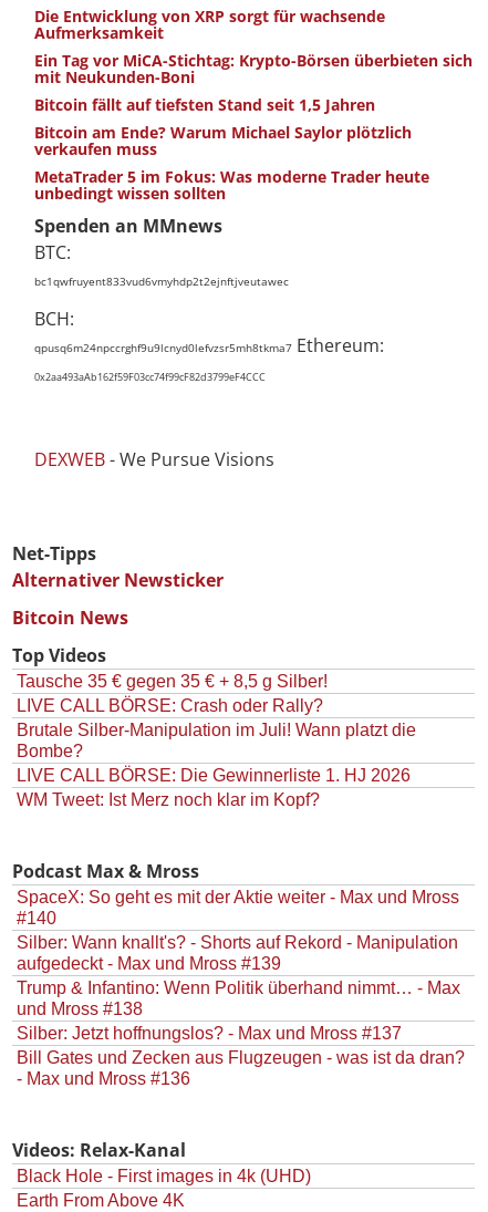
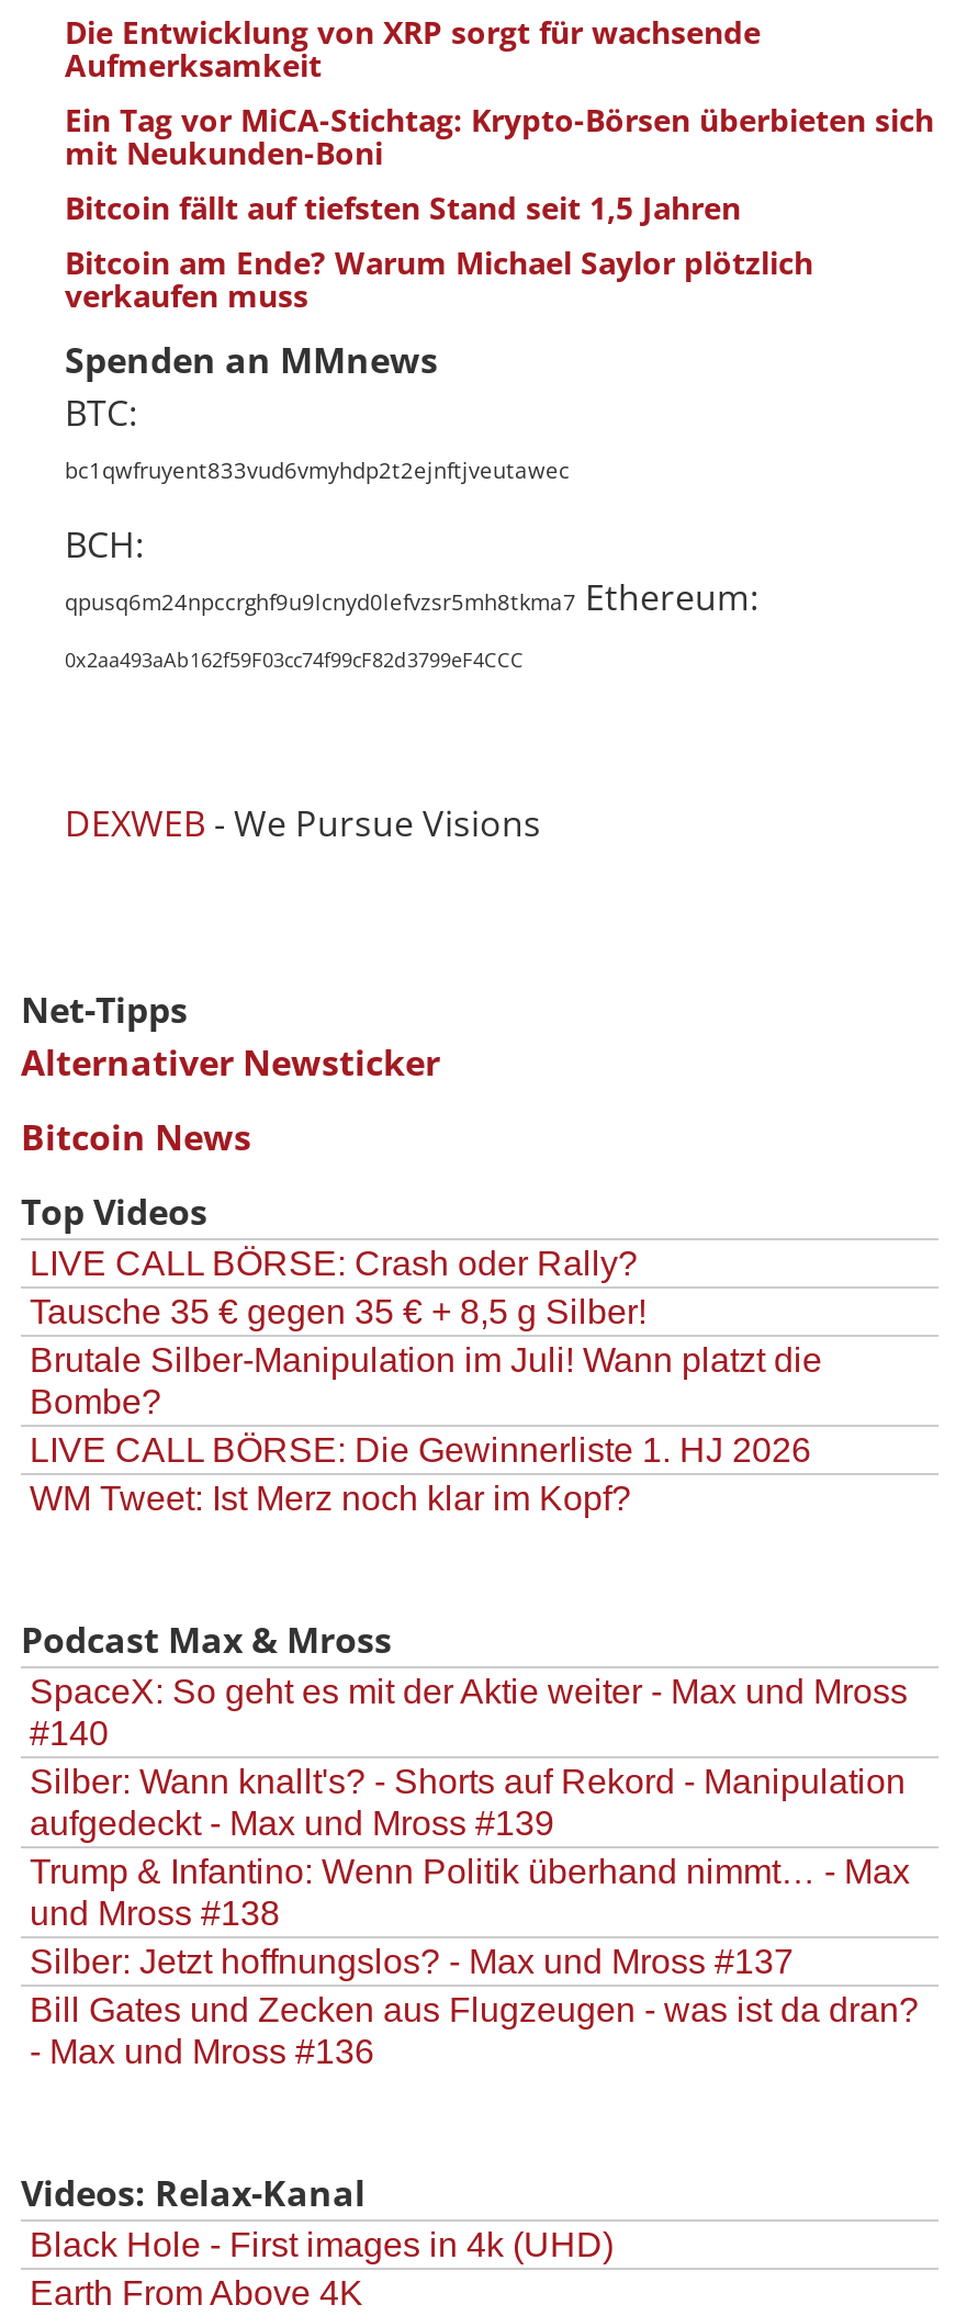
[34,166,429,204] MetaTrader 5 im Fokus: Was moderne Trader heute | unbedingt wissen sollten -> none
moved [17,696,323,715] -> [30,1244,638,1282]: LIVE CALL BÖRSE: Crash oder Rally?

